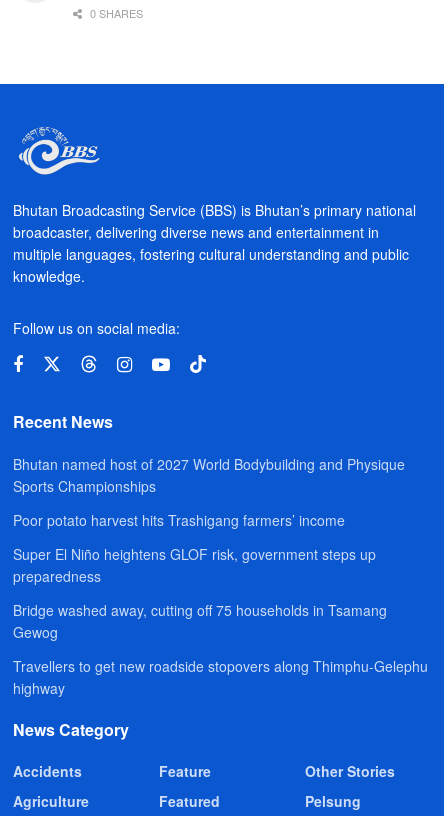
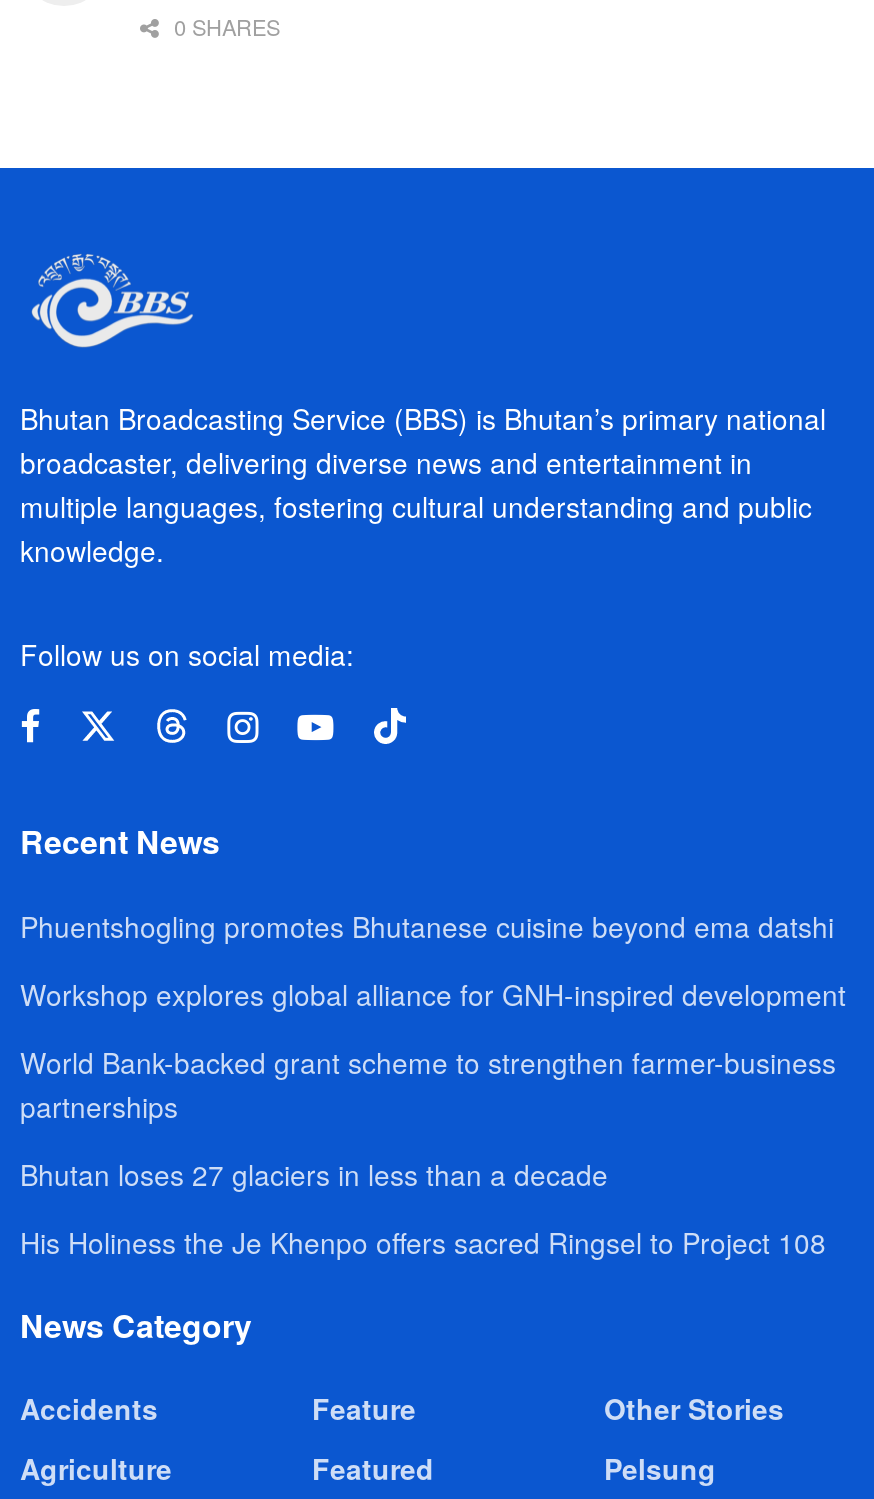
[13,454,405,496] Bhutan named host of 2027 World Bodybuilding and Physique | Sports Championships -> [20,907,834,947] Phuentshogling promotes Bhutanese cuisine beyond ema datshi
[13,510,345,530] Poor potato harvest hits Trashigang farmers’ income -> [20,975,846,1015] Workshop explores global alliance for GNH-inspired development
[13,544,376,586] Super El Niño heightens GLOF risk, government steps up | preparedness -> [20,1043,836,1127] World Bank-backed grant scheme to strengthen farmer-business | partnerships
[13,600,387,642] Bridge washed away, cutting off 75 households in Tsamang | Gewog -> [20,1155,608,1195] Bhutan loses 27 glaciers in less than a decade
[13,656,428,698] Travellers to get new roadside stopovers along Thimphu-Gelephu | highway -> [20,1223,826,1263] His Holiness the Je Khenpo offers sacred Ringsel to Project 108

